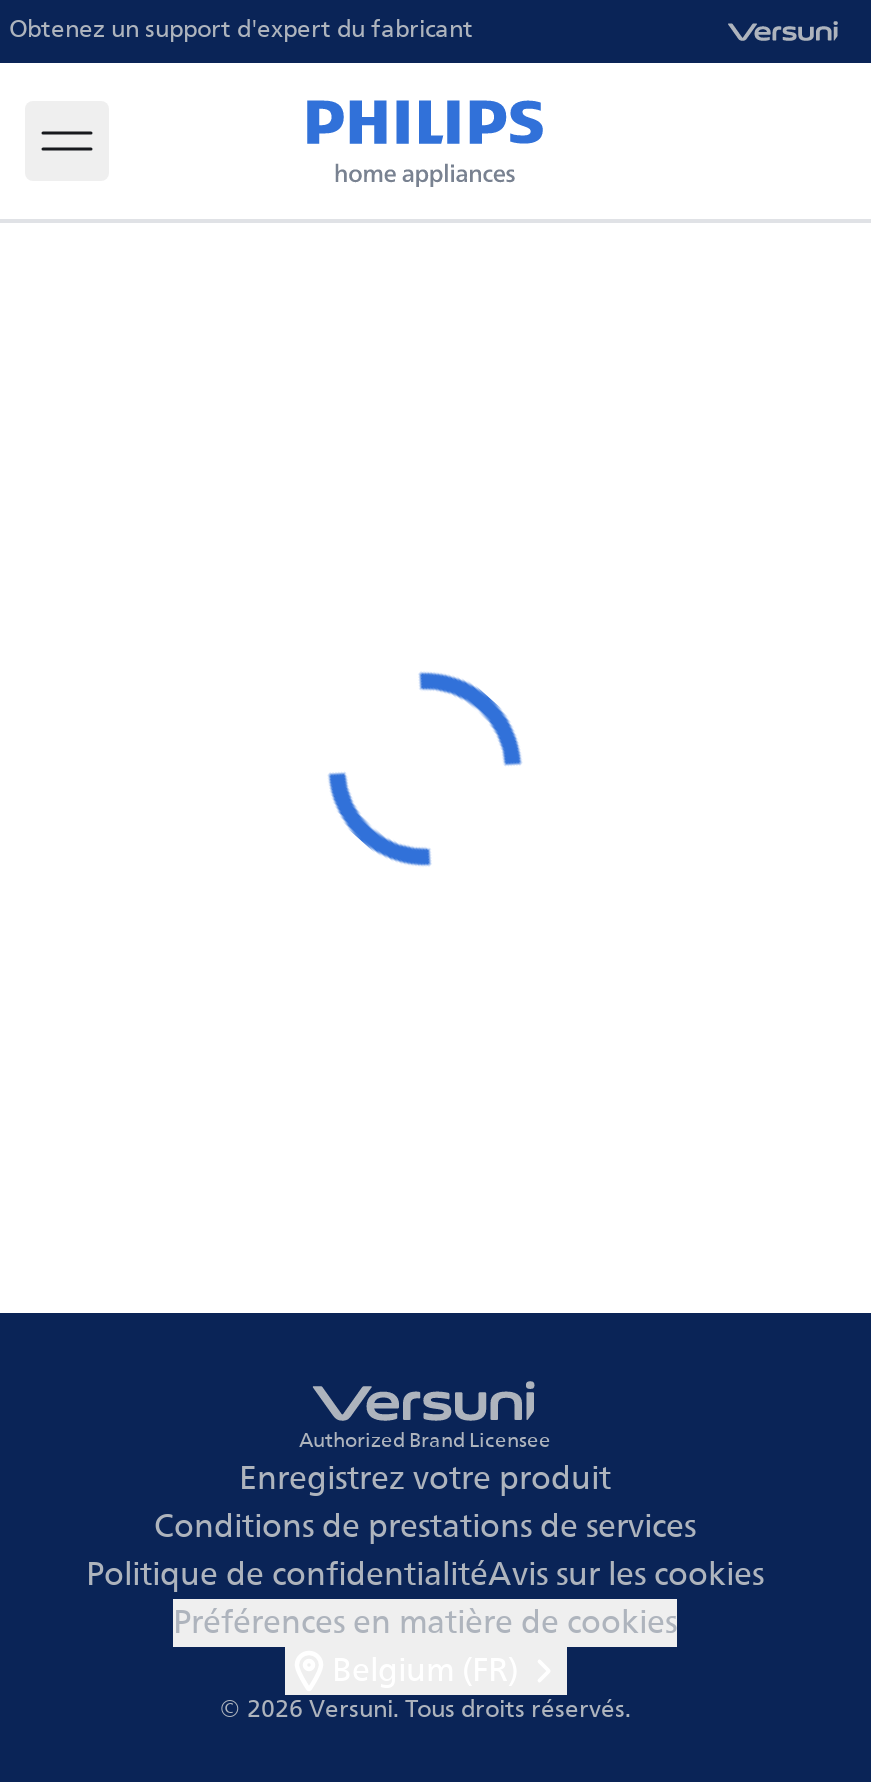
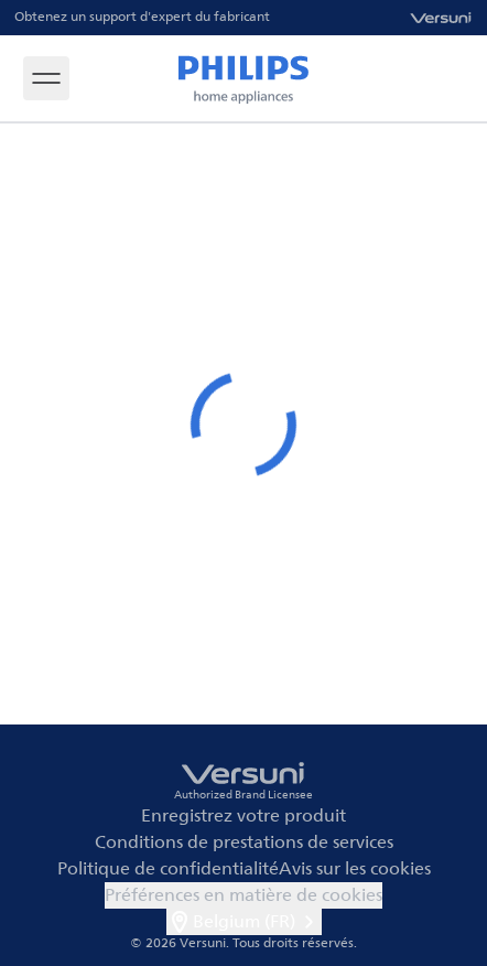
none -> [190,373,232,428] [image]
none -> [255,421,297,476] [image]
[417,671,519,747] [image] -> none
[331,791,433,867] [image] -> none

